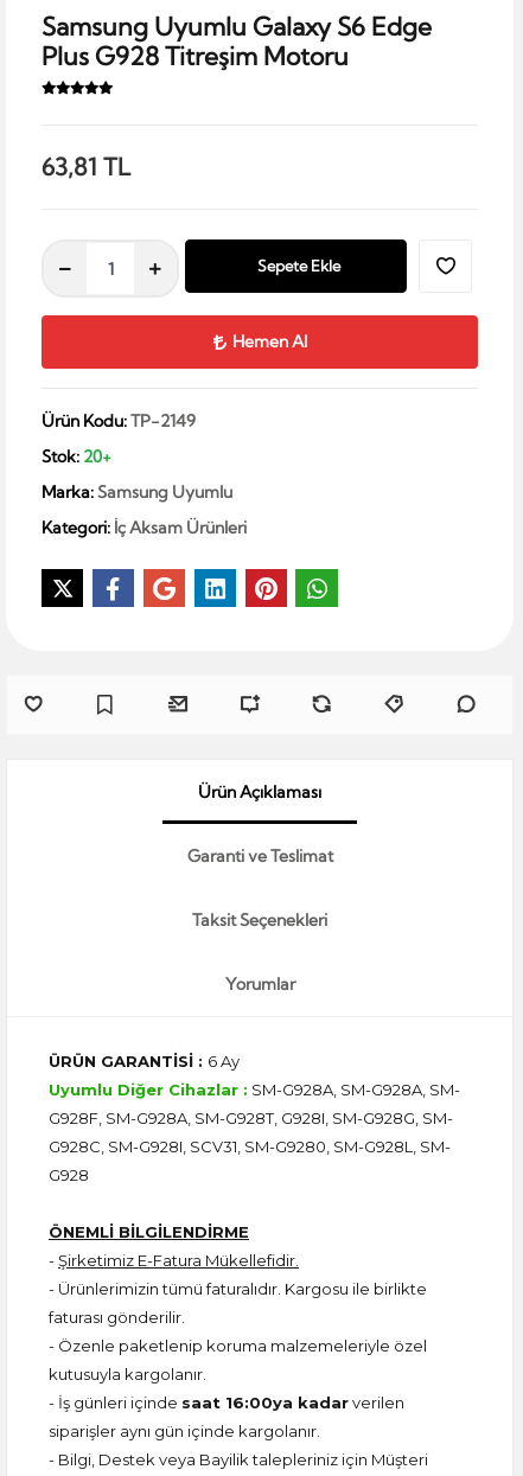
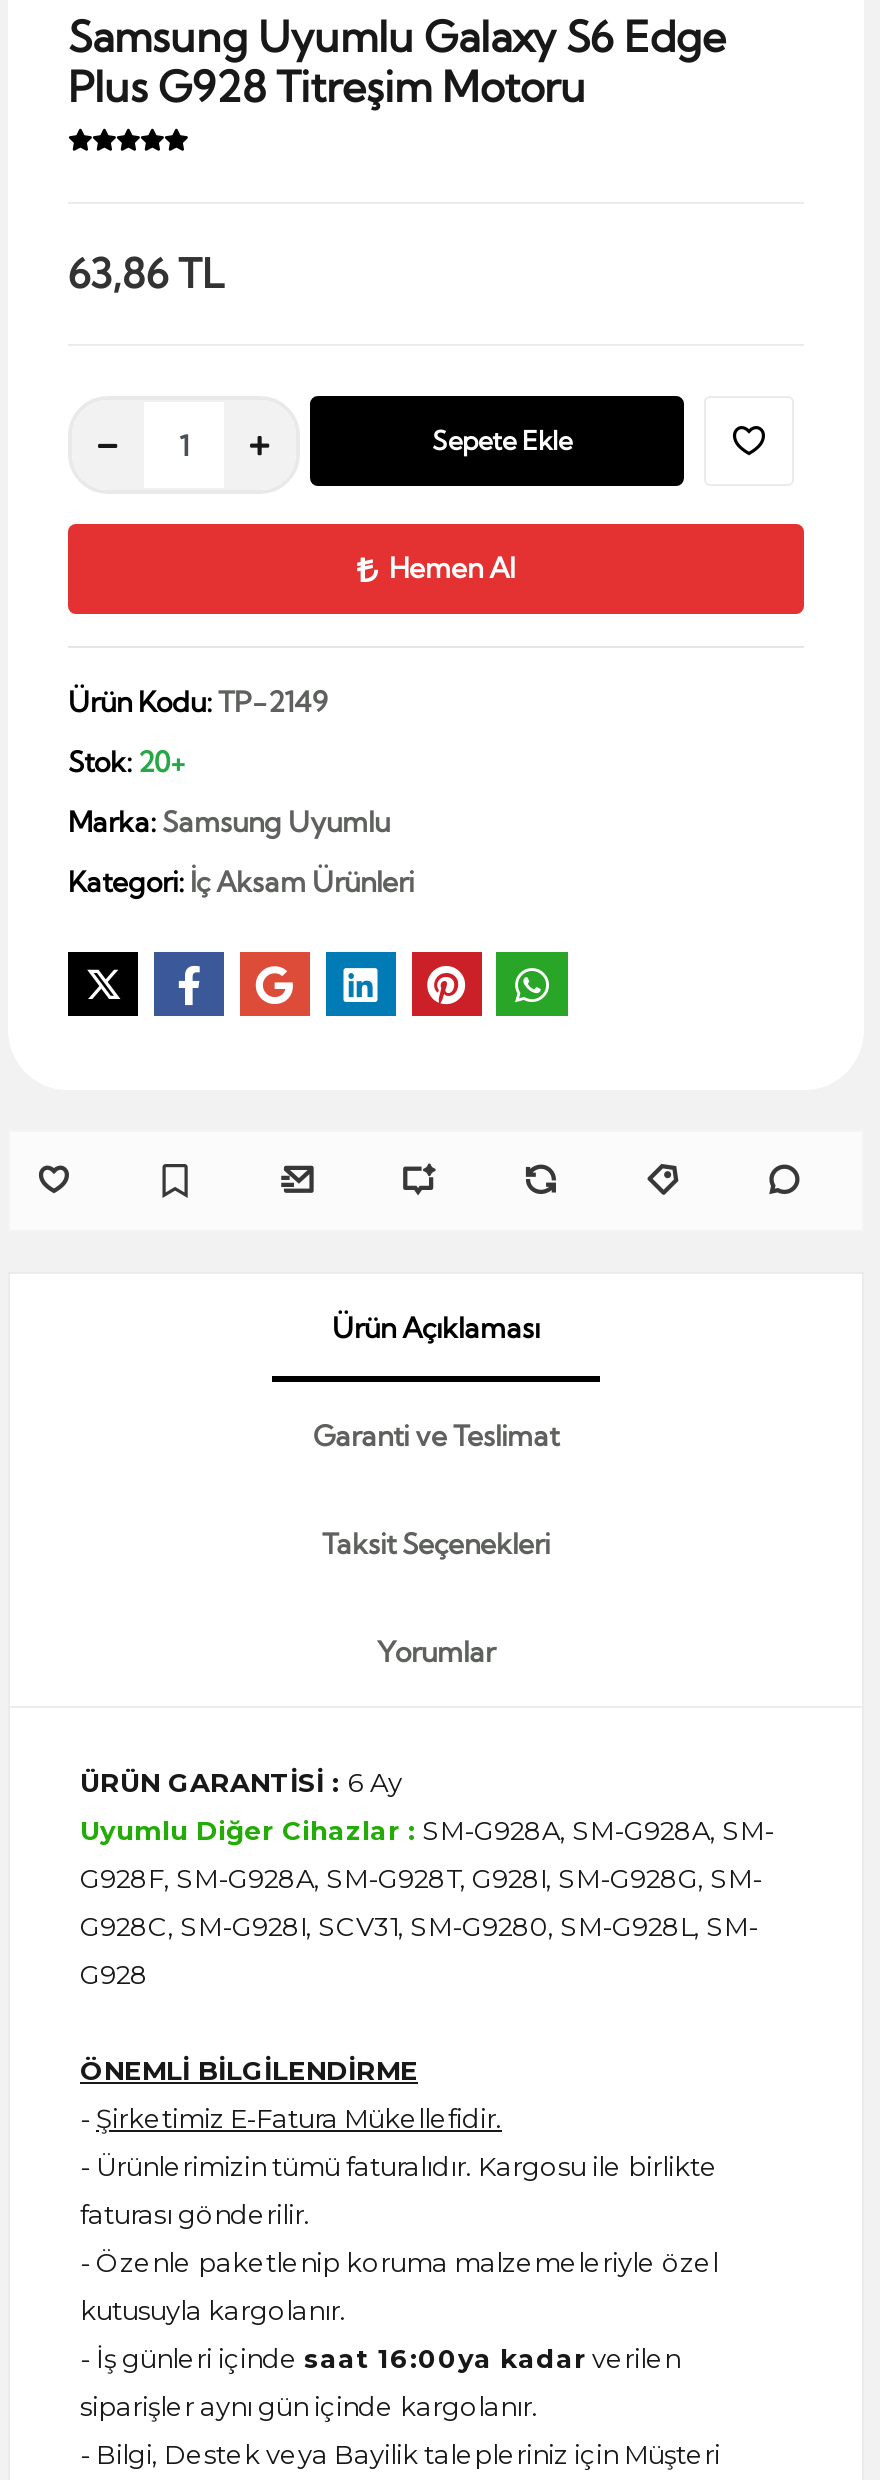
[42,152,130,182] 63,81 TL -> [68,249,224,299] 63,86 TL

